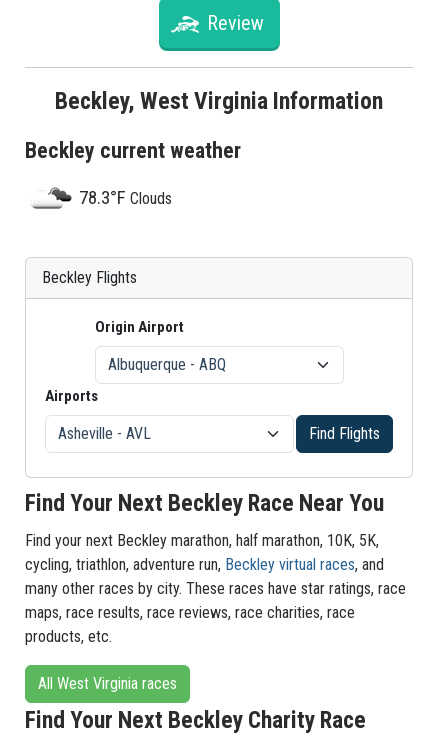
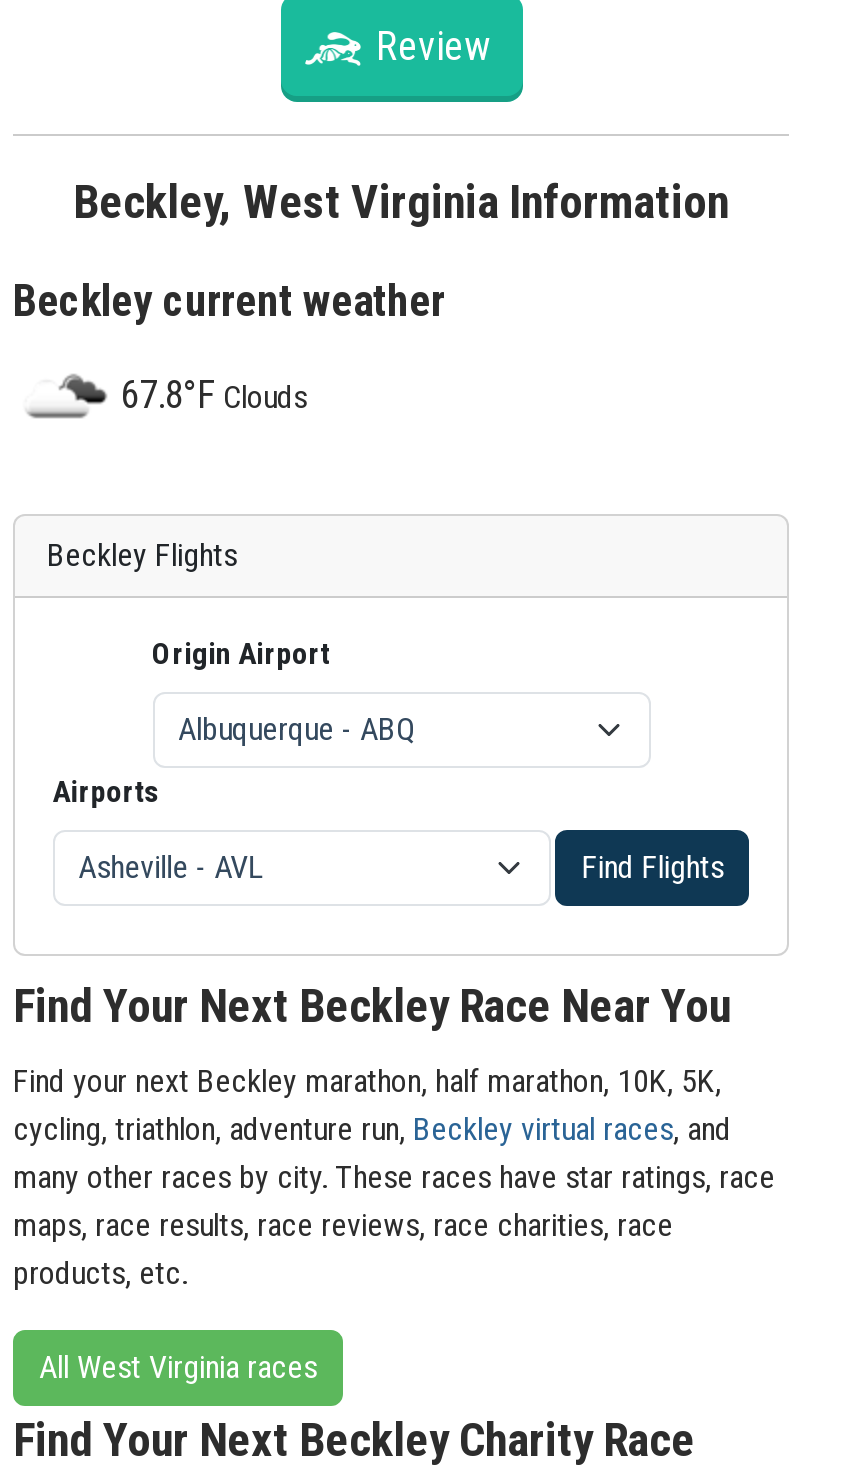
[79,186,172,209] 78.3°F Clouds -> [121,372,307,418] 67.8°F Clouds

